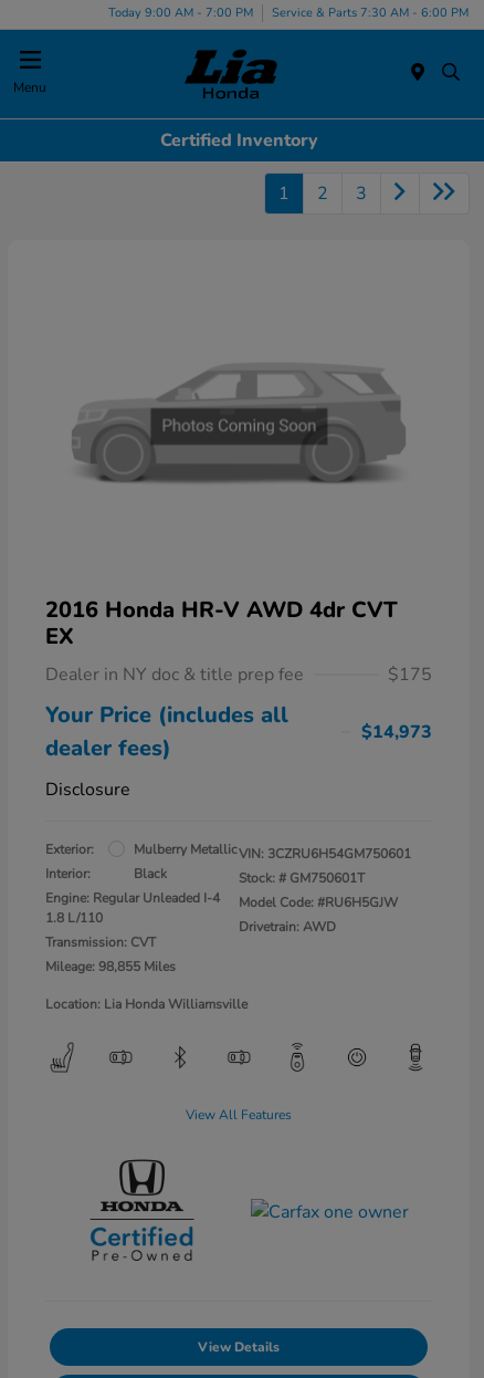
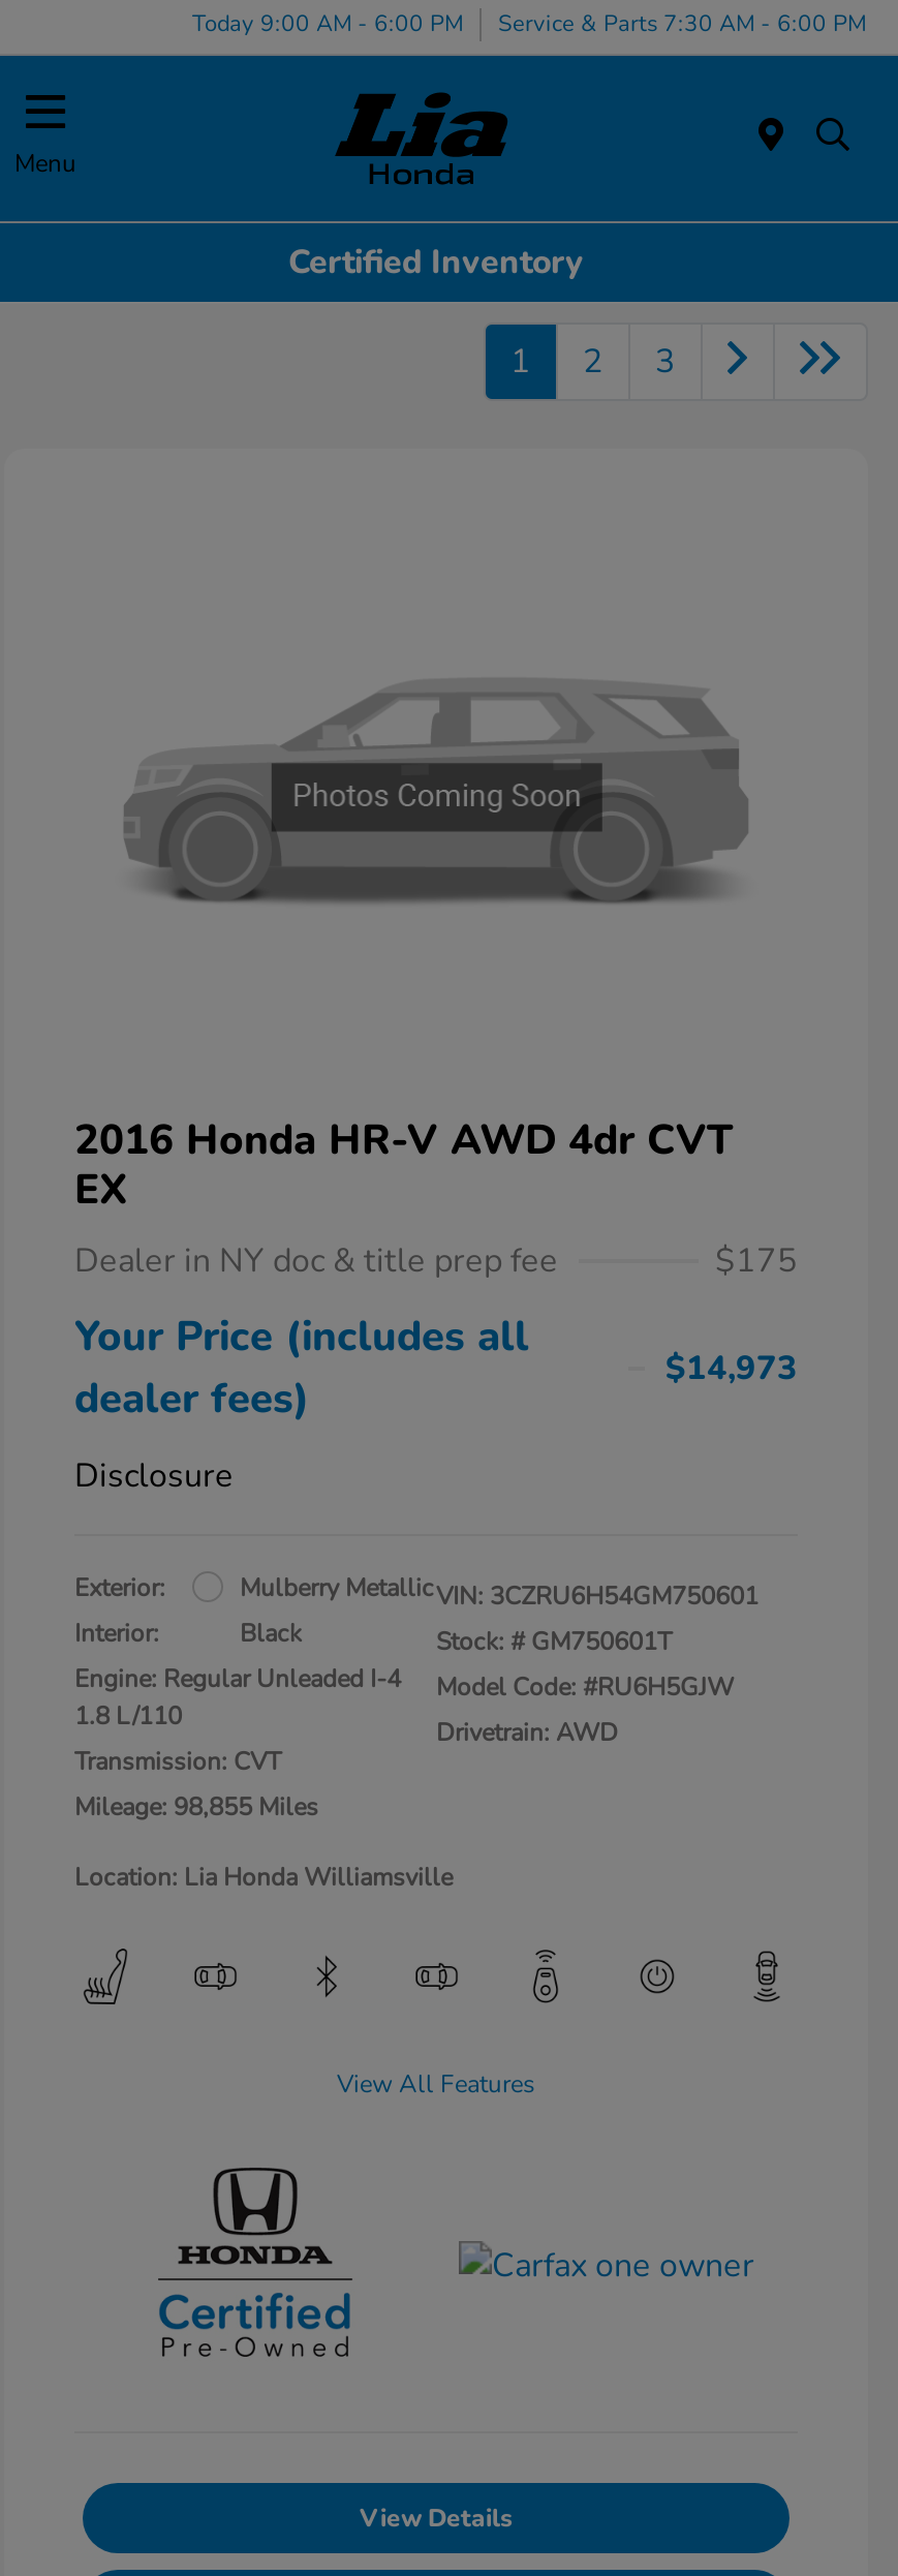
[108,4,469,20] Today 9:00 AM - 7:00 PM Service & Parts 7:30 AM - 6:00 PM -> [192,7,866,38] Today 9:00 AM - 6:00 PM Service & Parts 7:30 AM - 6:00 PM

